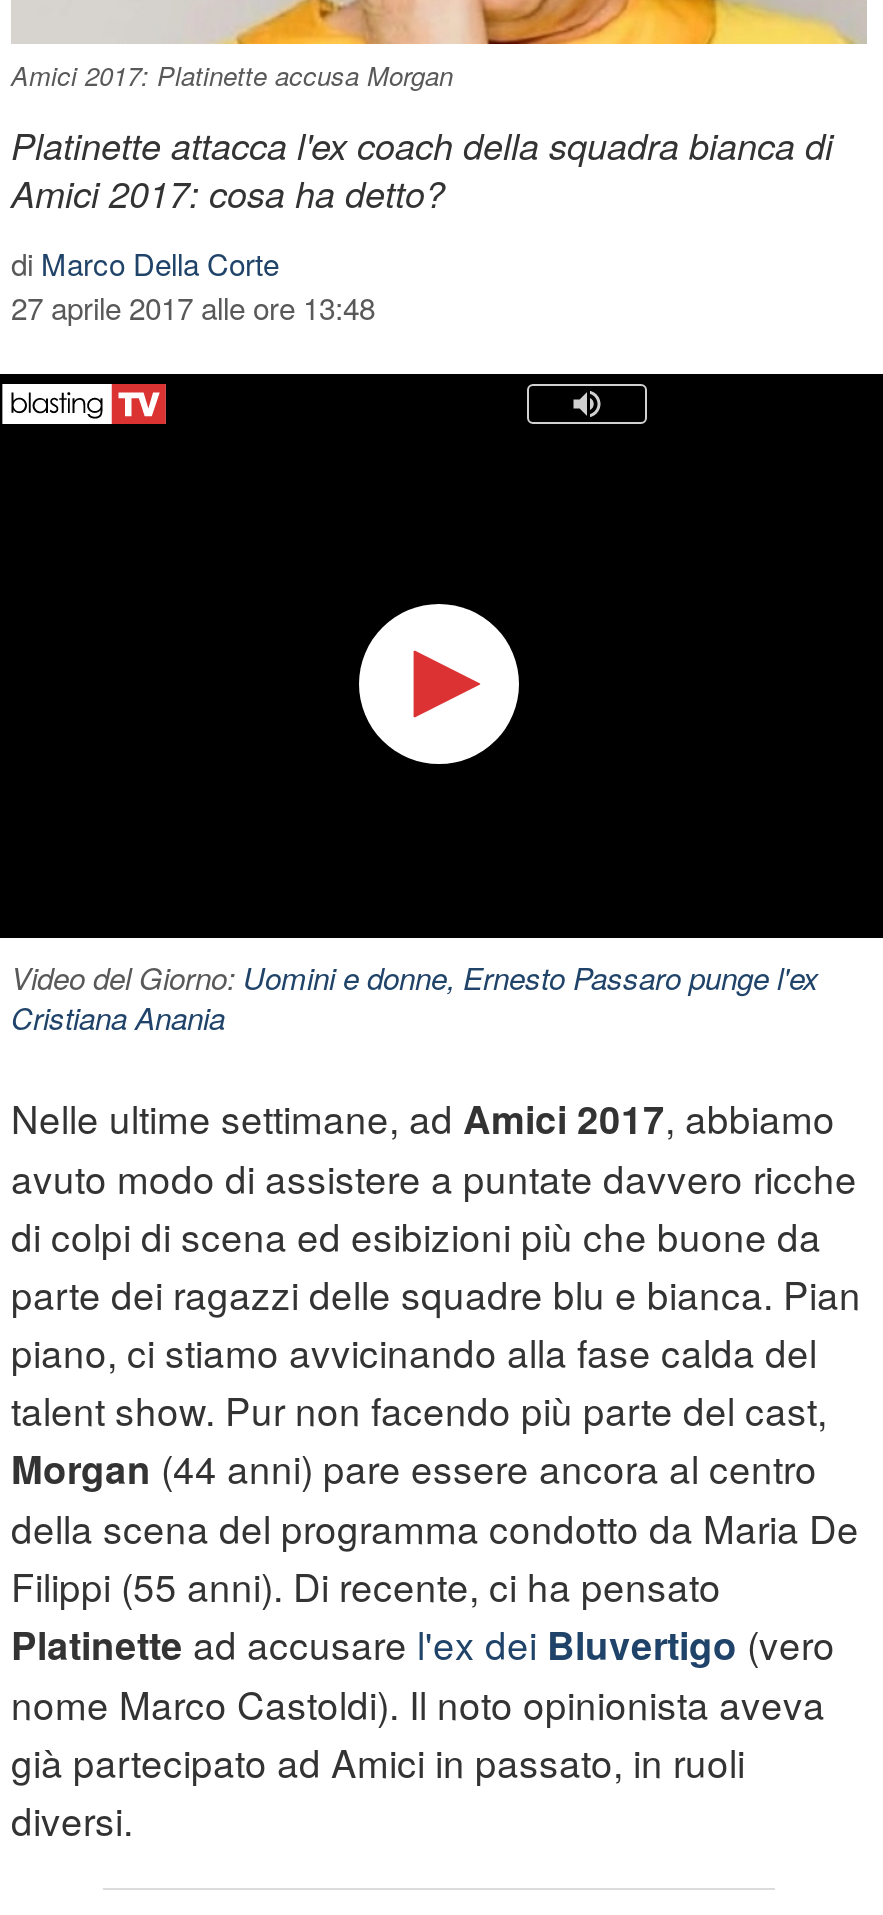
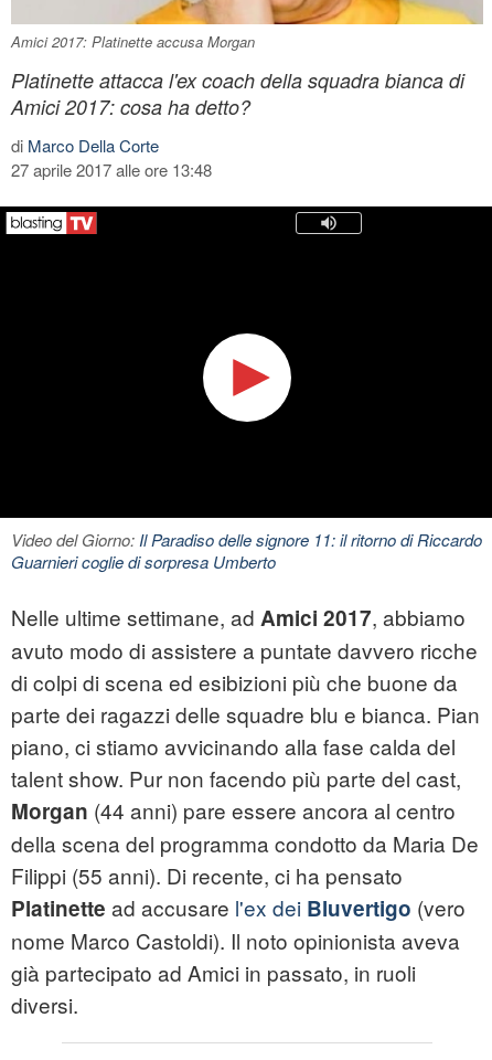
[11,957,819,1039] Video del Giorno: Uomini e donne, Ernesto Passaro punge l'ex | Cristiana Anania -> [11,528,482,573] Video del Giorno: Il Paradiso delle signore 11: il ritorno di Riccardo | Guarnieri coglie di sorpresa Umberto

